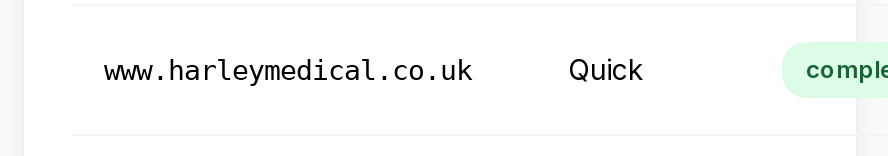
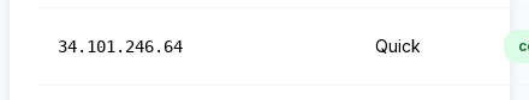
[104,54,472,86] www.harleymedical.co.uk -> [58,37,183,56] 34.101.246.64

